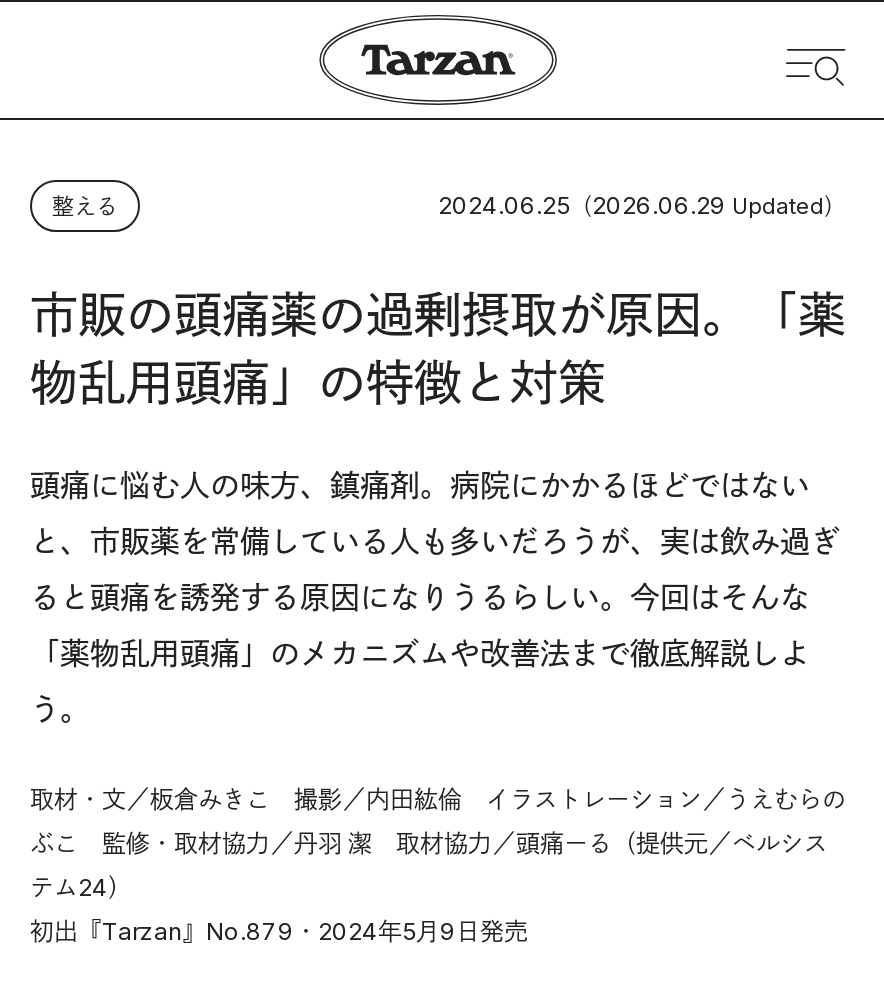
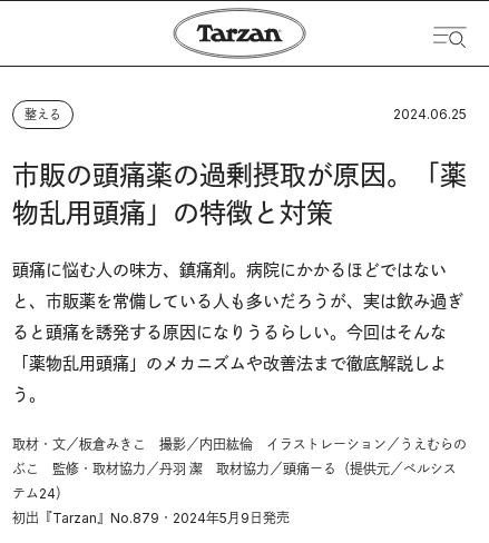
[438,190,846,220] 2024.06.25（2026.06.29 Updated） -> [393,106,467,122] 2024.06.25

